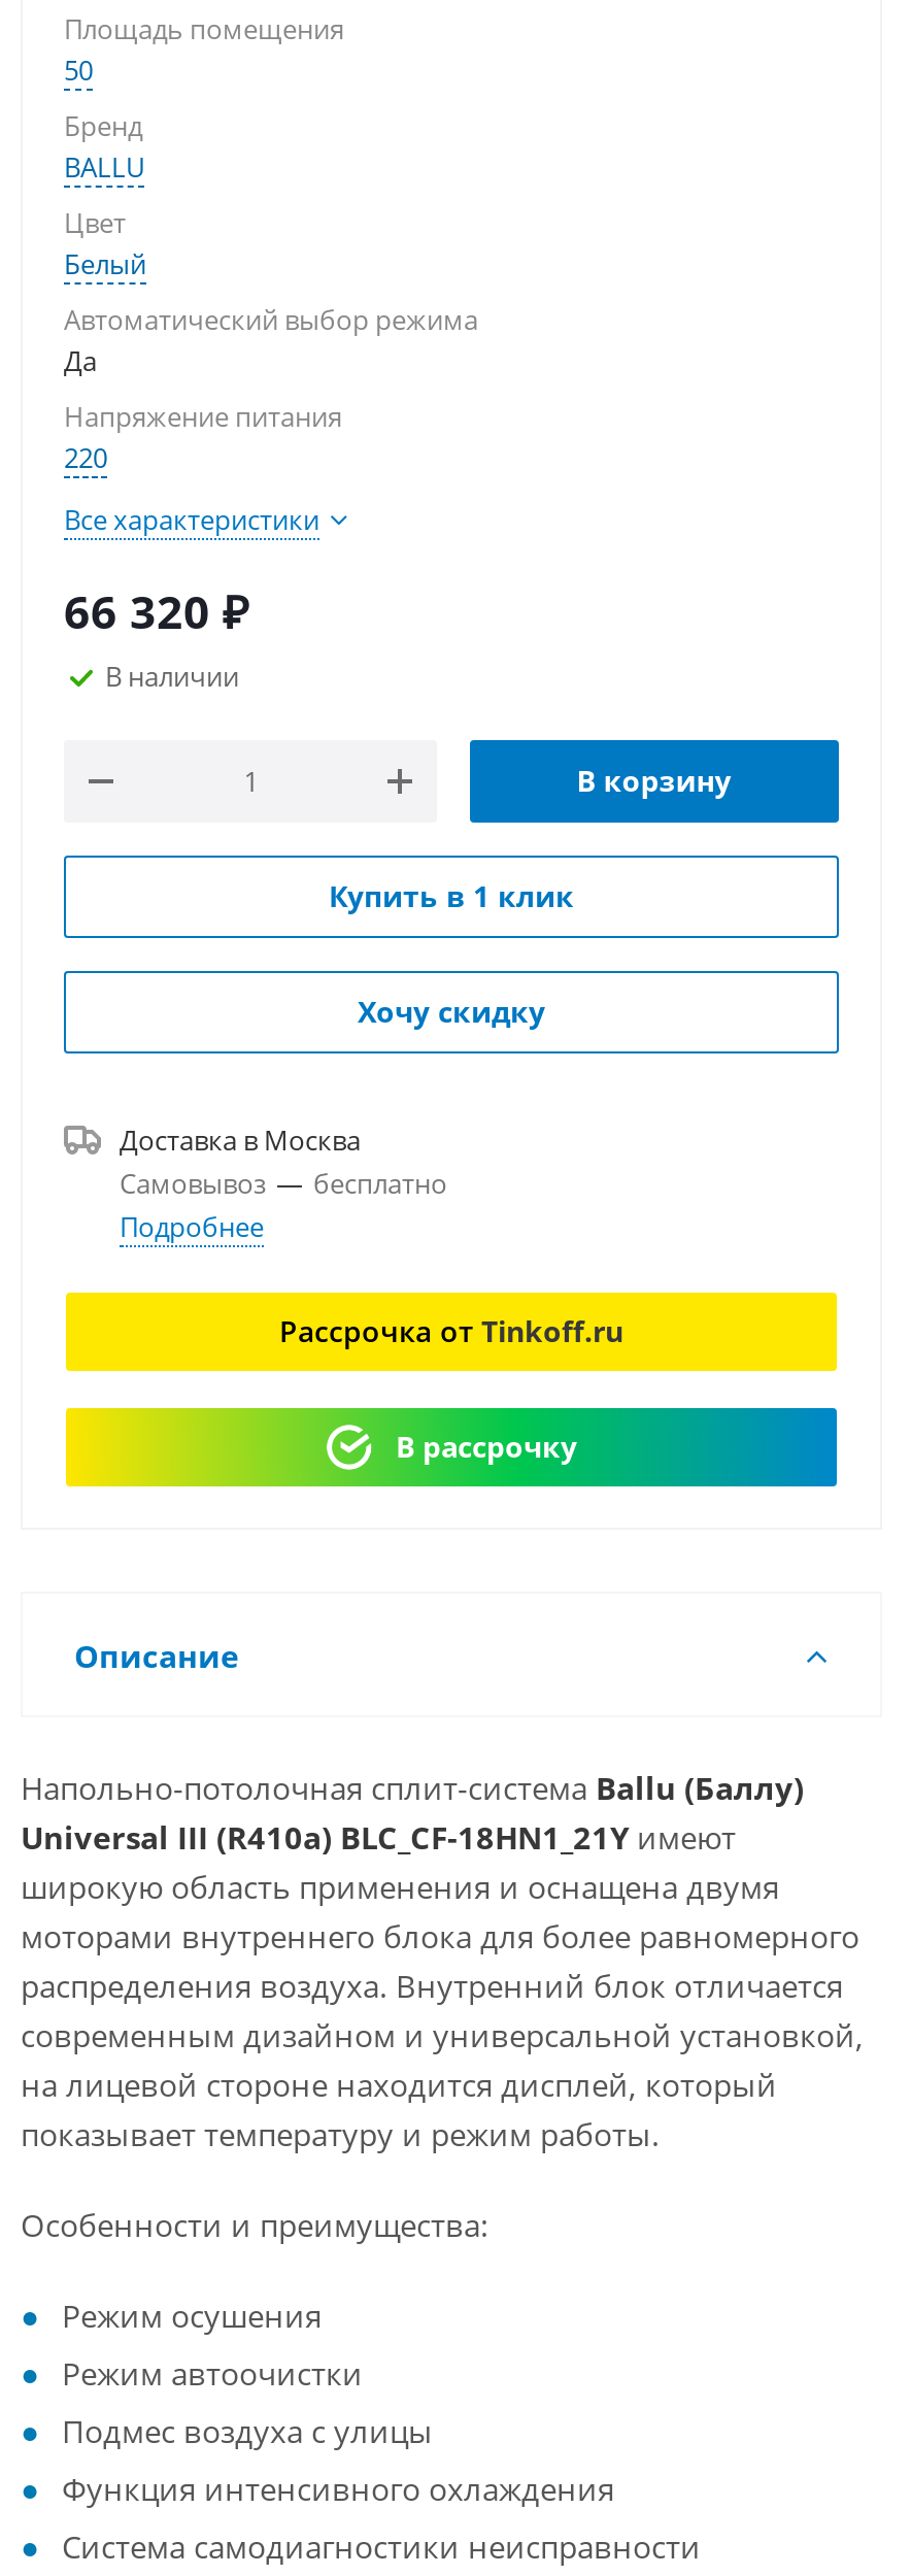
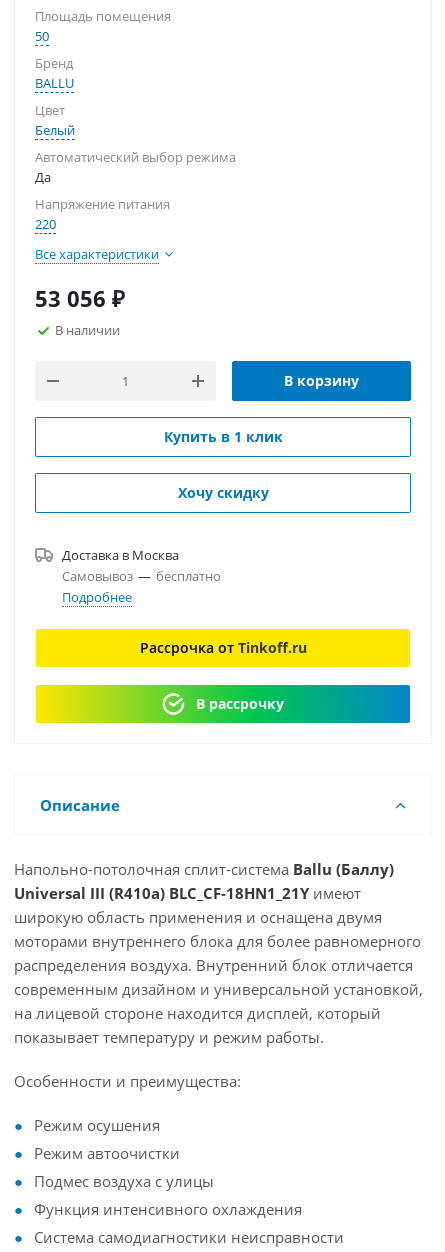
[64,579,249,641] 66 320 ₽ -> [35,283,125,313] 53 056 ₽

